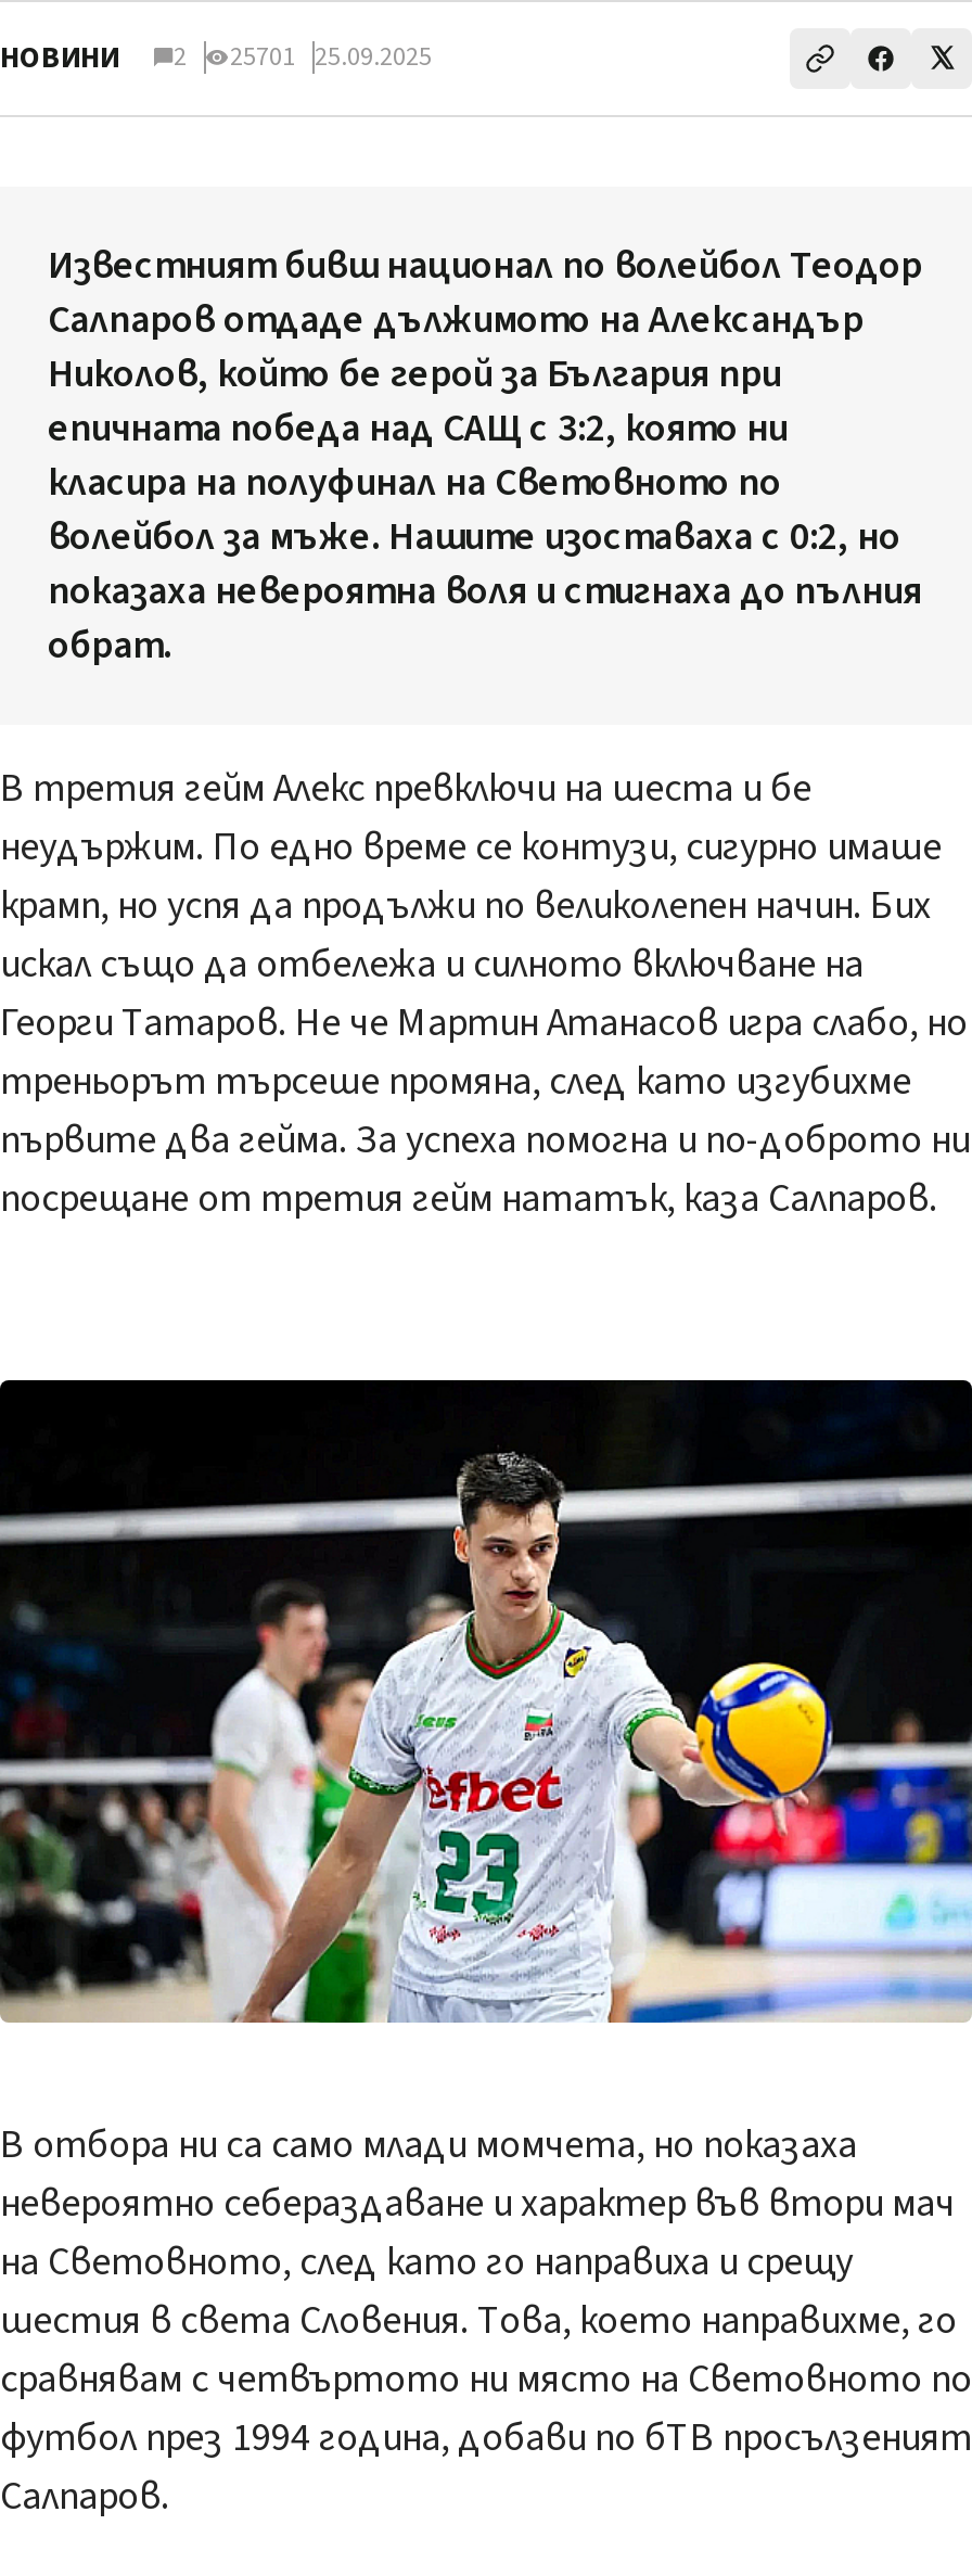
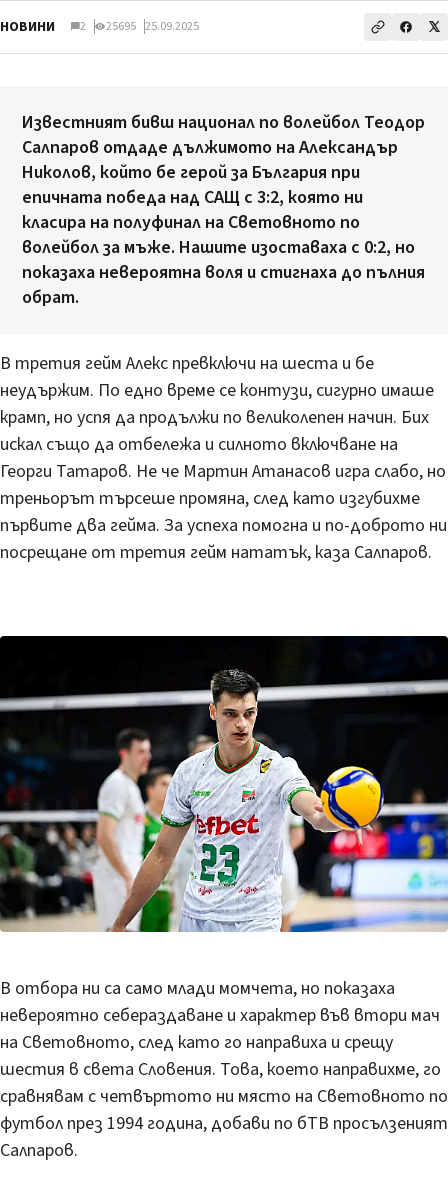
[0,37,432,80] НОВИНИ 2 25701 25.09.2025 -> [0,17,199,37] НОВИНИ 2 25695 25.09.2025

